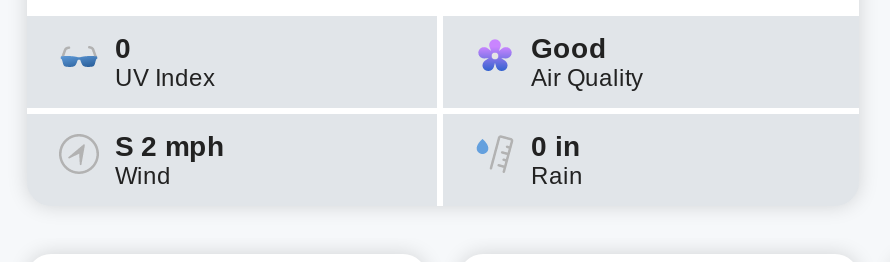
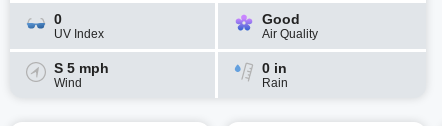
[115,130,225,162] S 2 mph -> [54,60,109,76] S 5 mph

